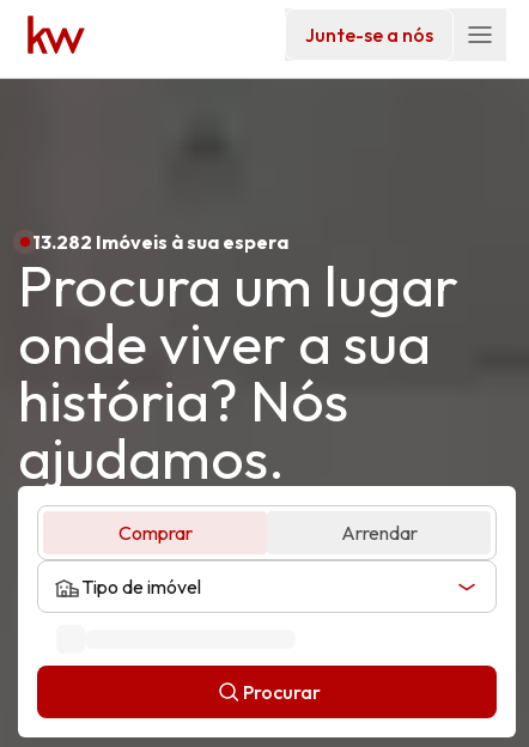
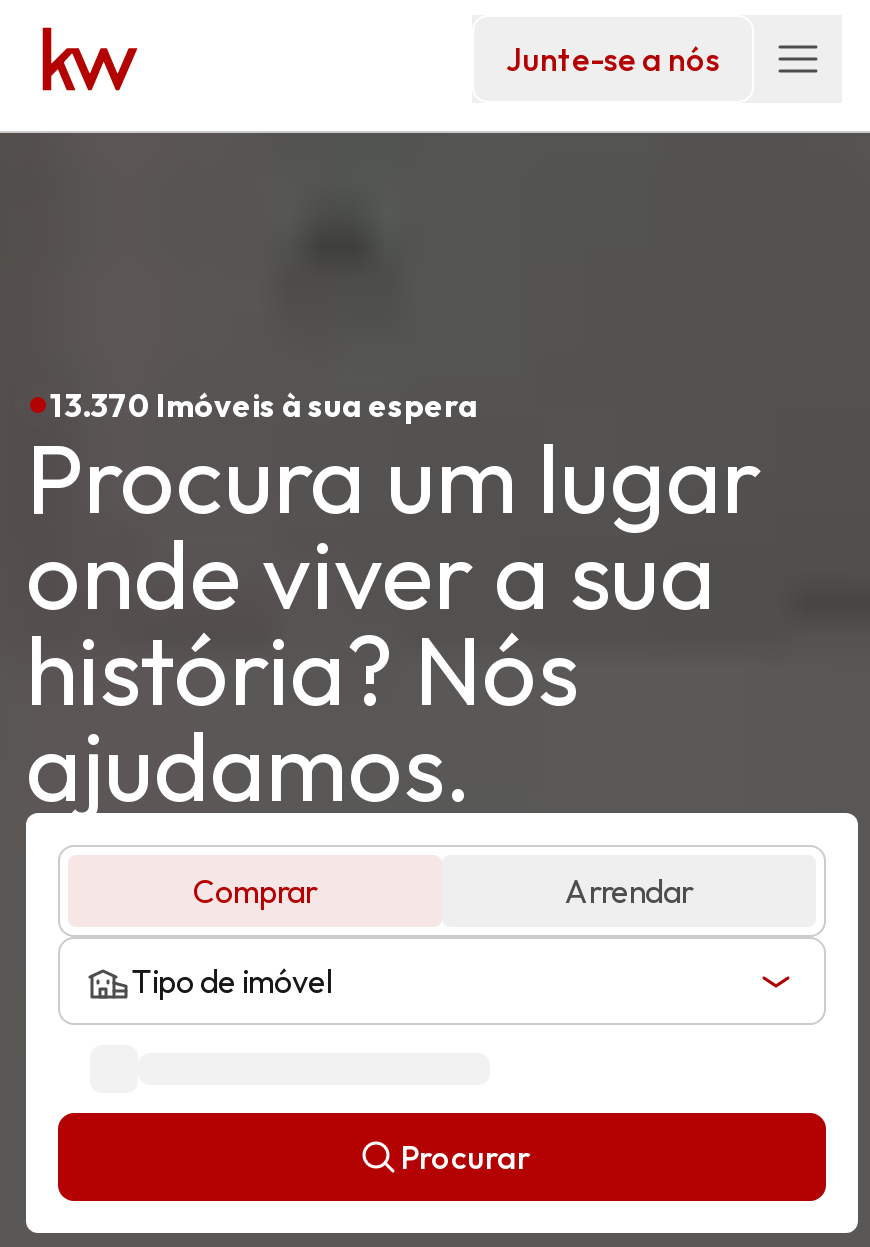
[32,230,288,254] 13.282 Imóveis à sua espera -> [50,385,478,425] 13.370 Imóveis à sua espera

